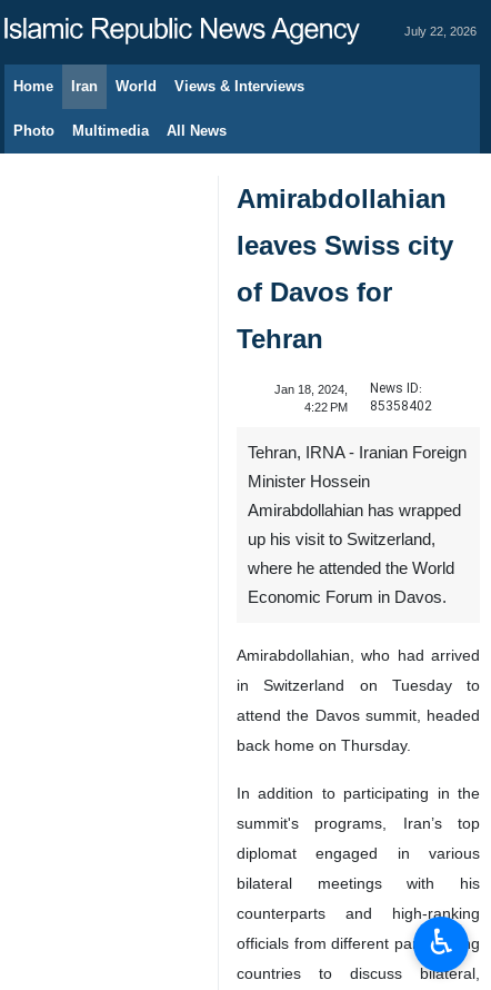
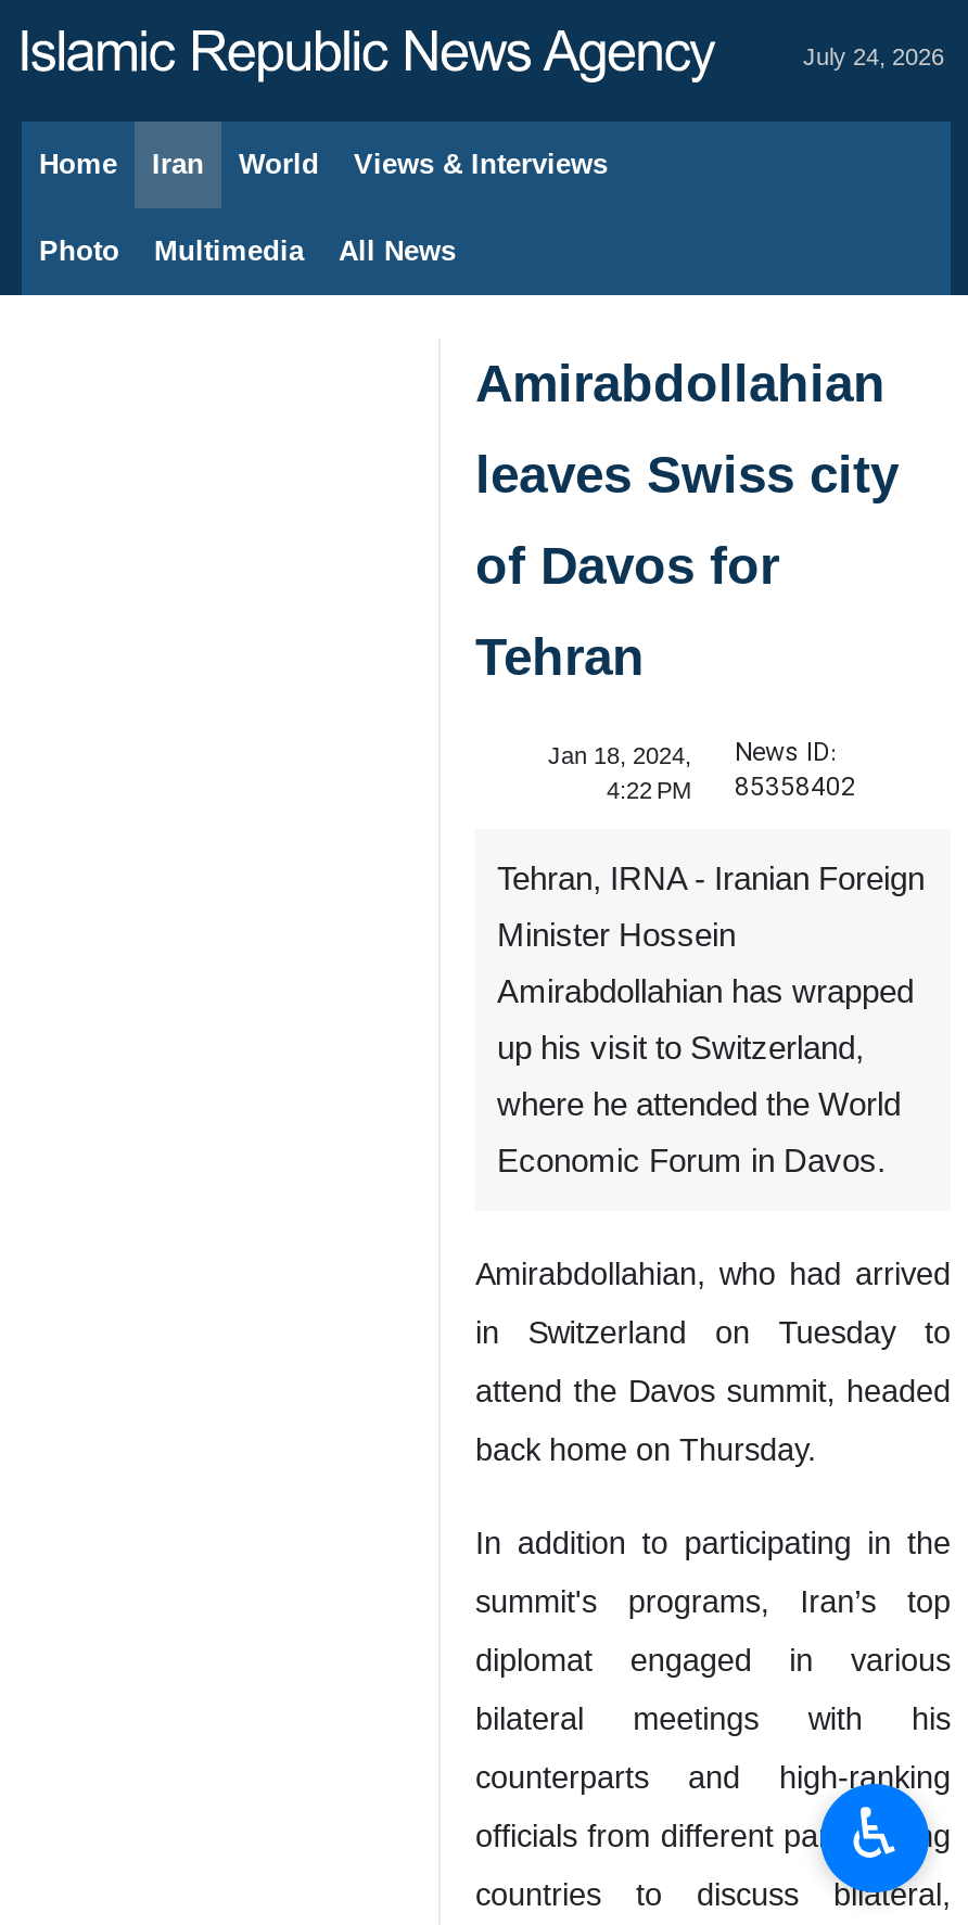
[404,24,477,38] July 22, 2026 -> [803,43,944,69] July 24, 2026

